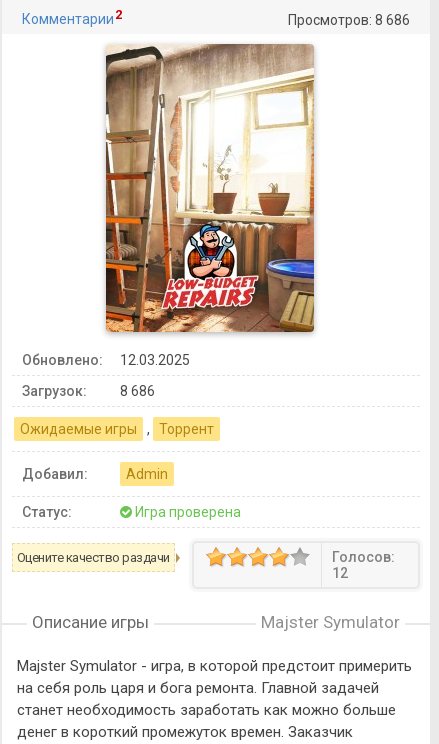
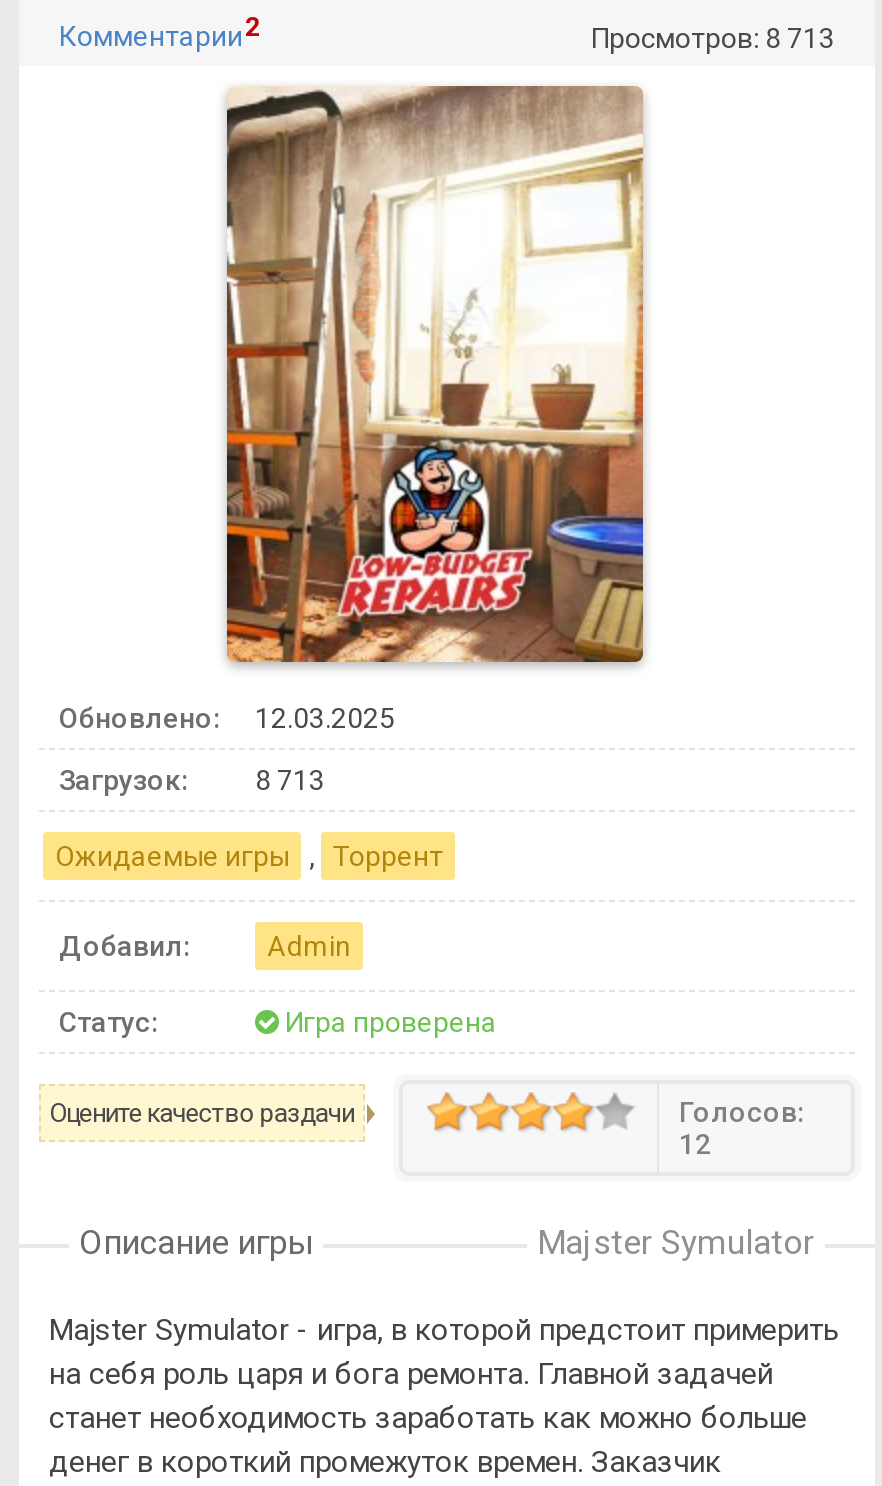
[288,12,410,28] Просмотров: 8 686 -> [591,22,835,54] Просмотров: 8 713
[22,383,155,399] Загрузок: 8 686 -> [59,764,325,796] Загрузок: 8 713

